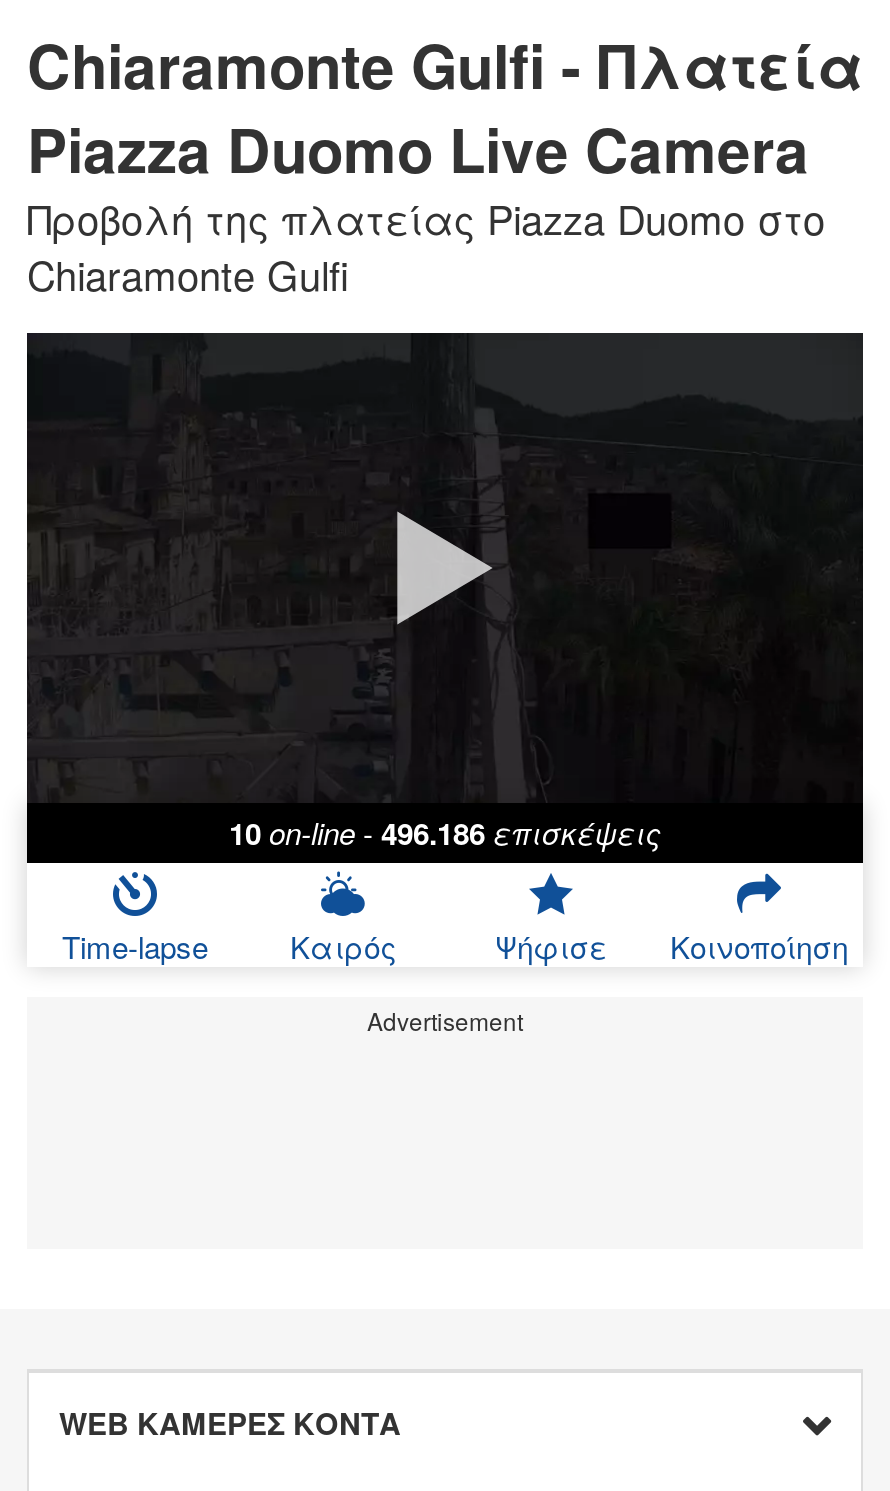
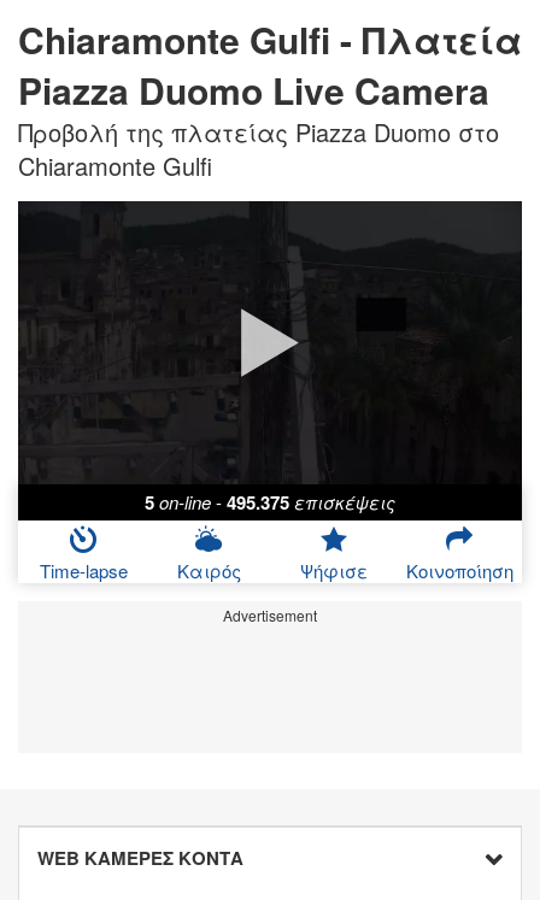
[229,811,661,855] 10 on-line - 496.186 επισκέψεις -> [145,489,395,516] 5 on-line - 495.375 επισκέψεις

